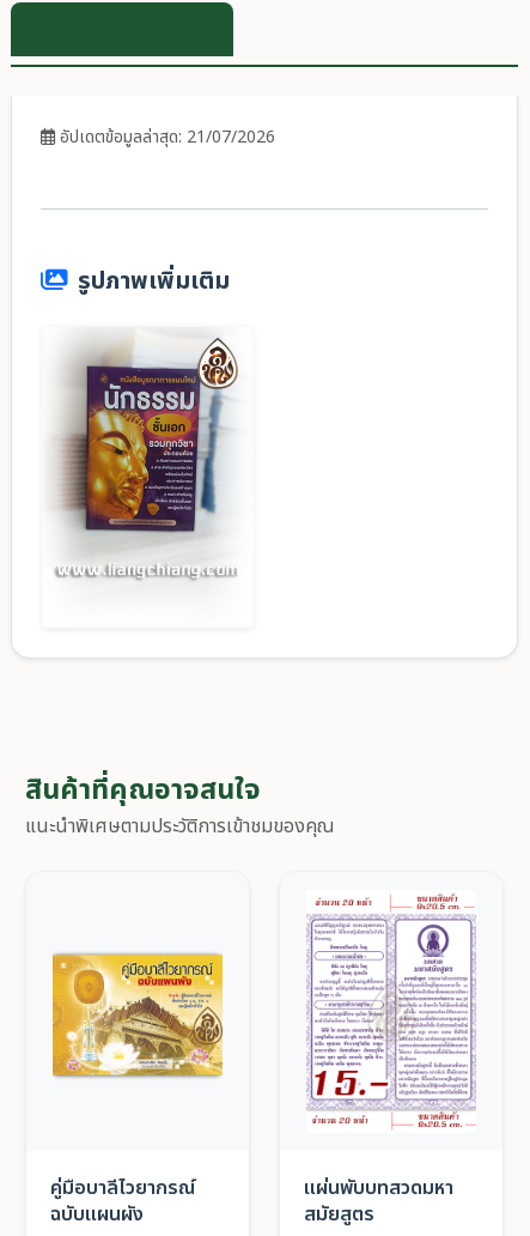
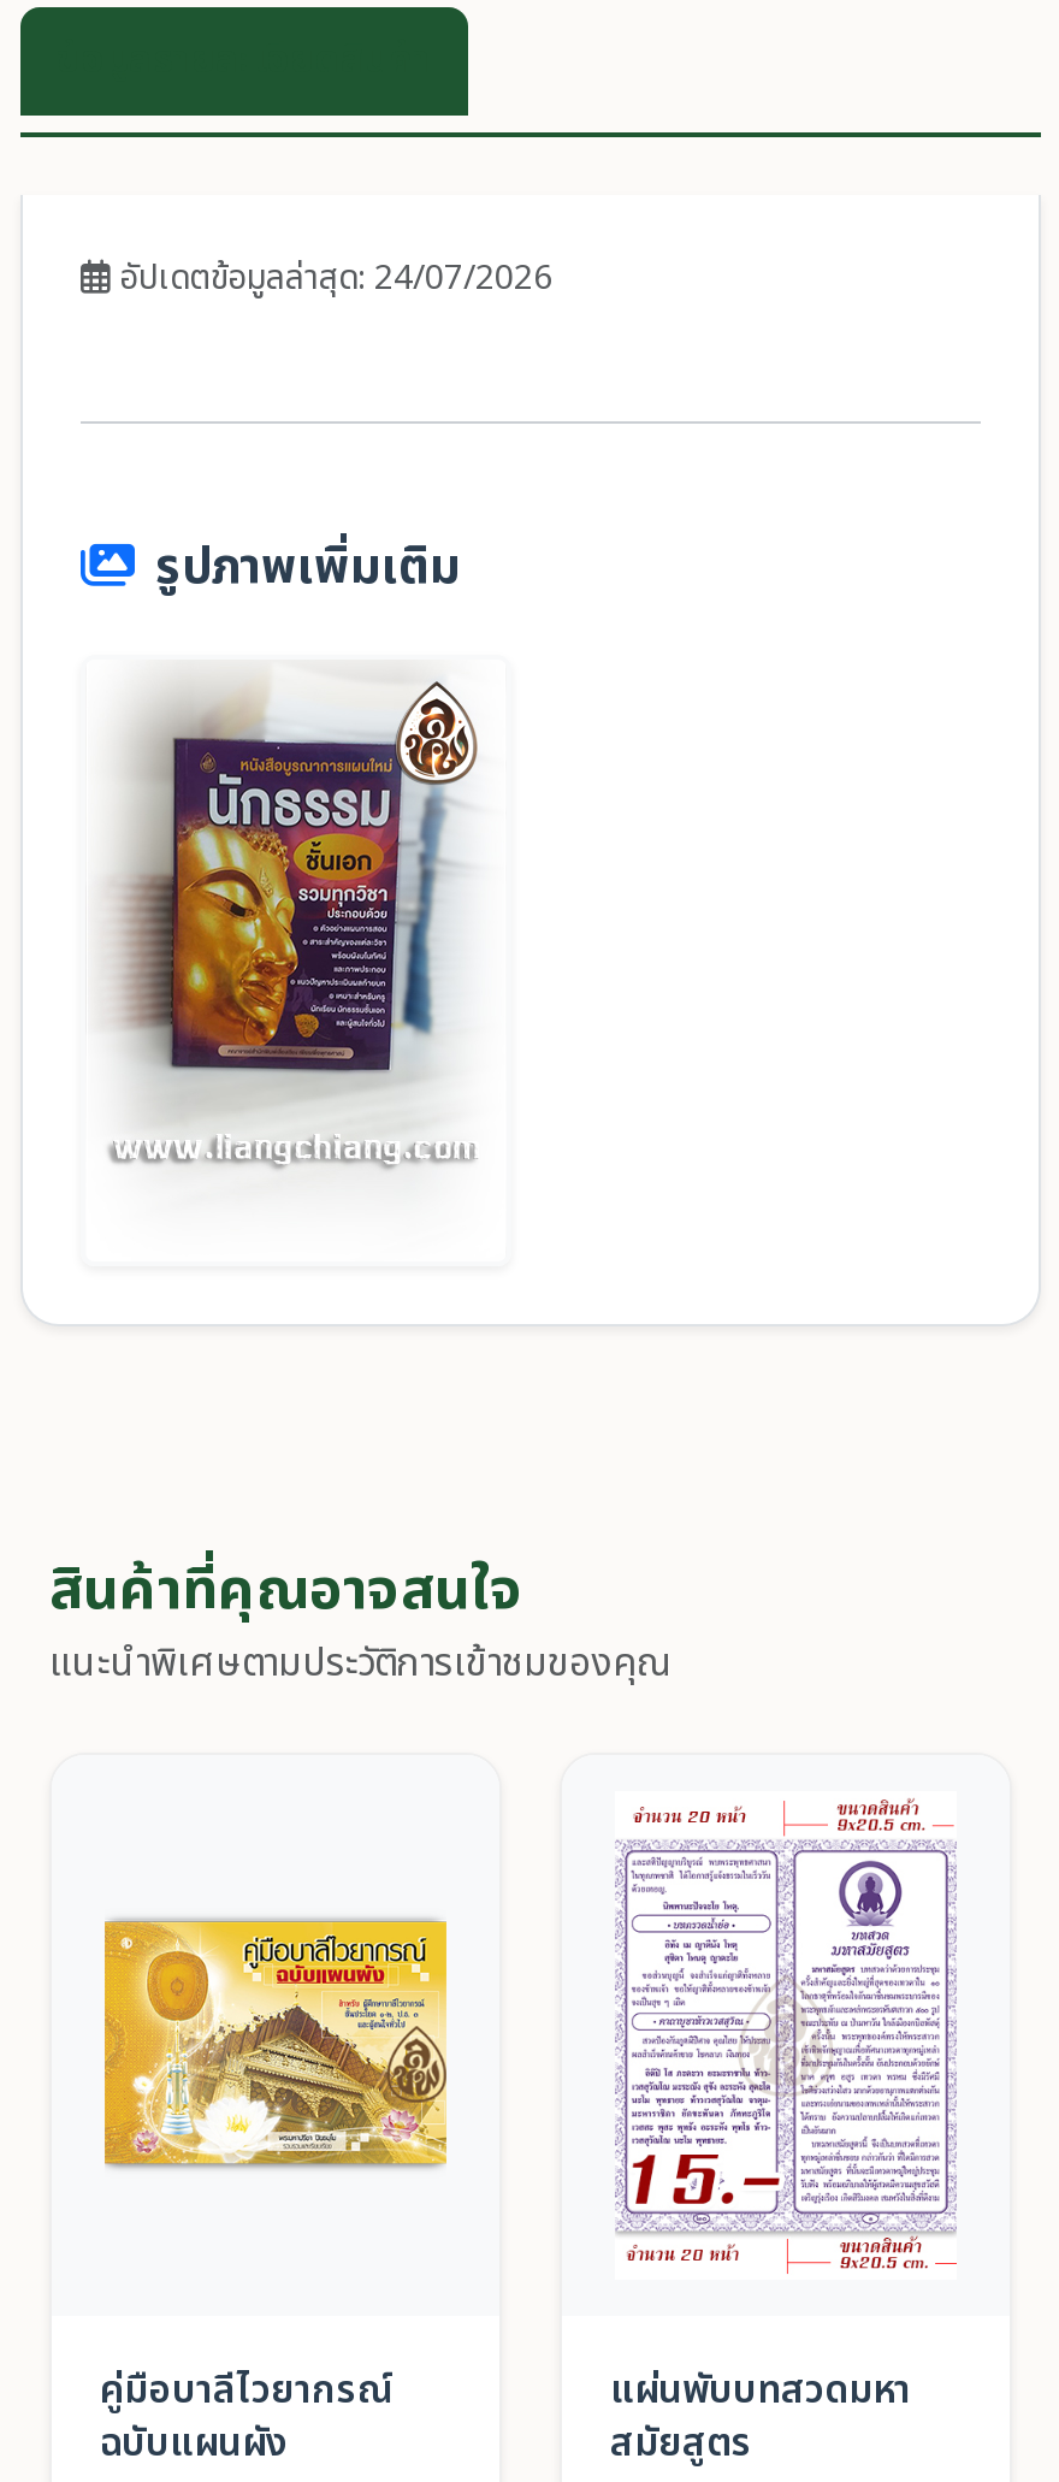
[60,125,275,150] อัปเดตข้อมูลล่าสุด: 21/07/2026 -> [119,253,552,303] อัปเดตข้อมูลล่าสุด: 24/07/2026

